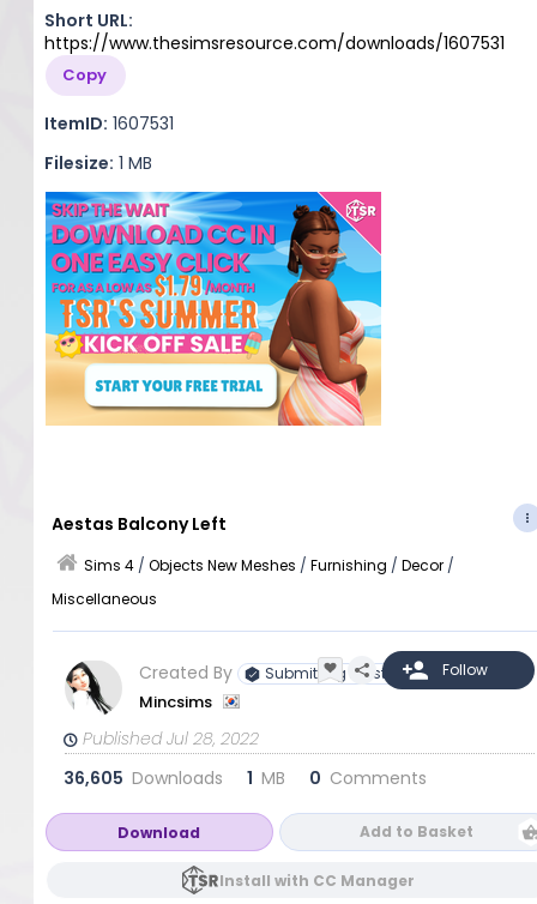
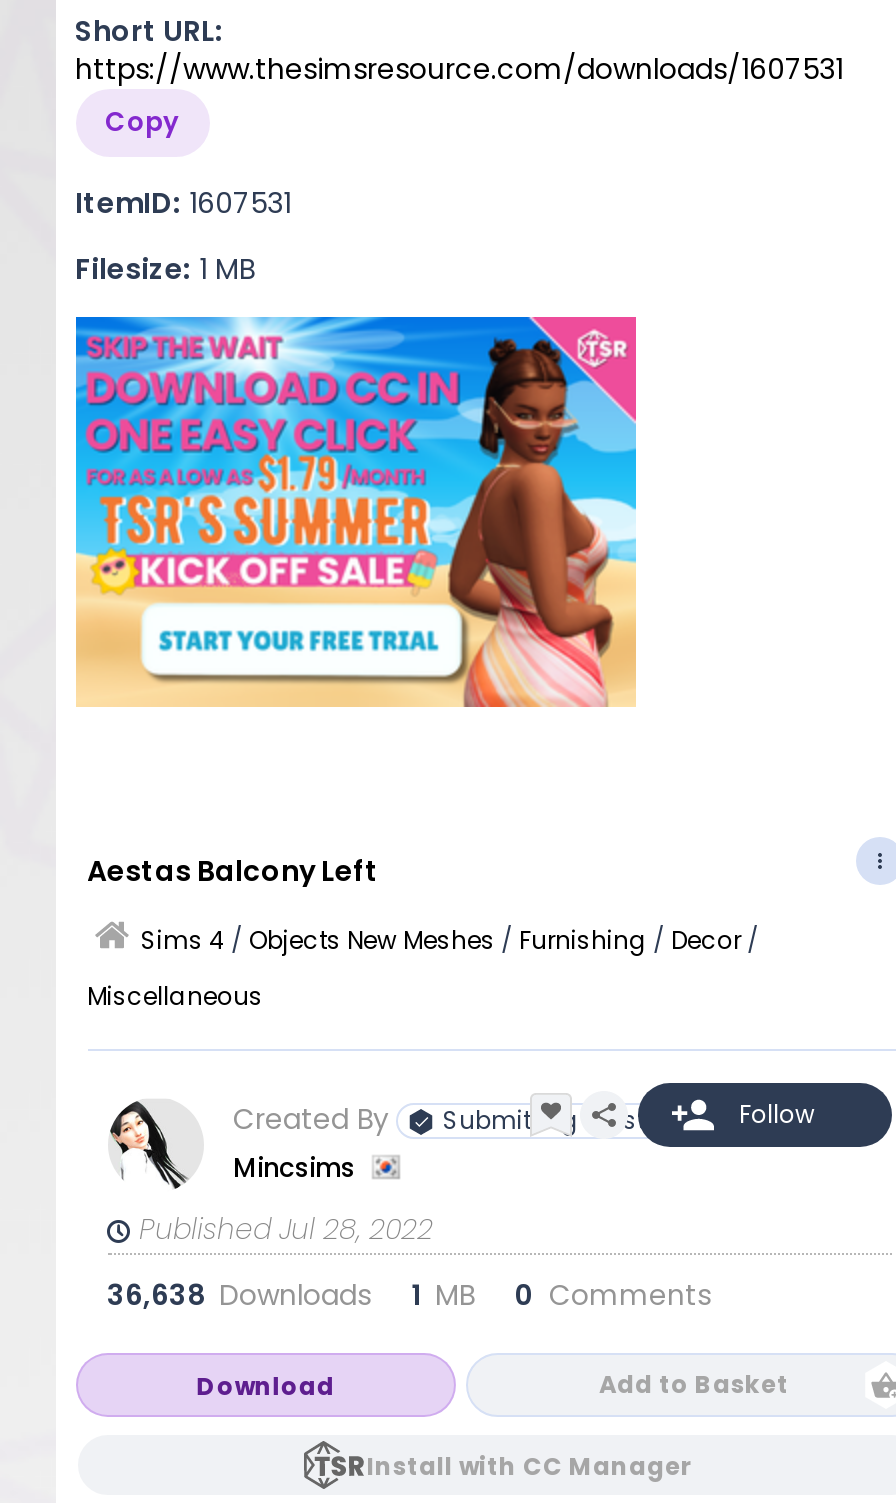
[64,766,427,790] 36,605 Downloads 1 MB 0 Comments -> [107,1275,711,1315] 36,638 Downloads 1 MB 0 Comments

